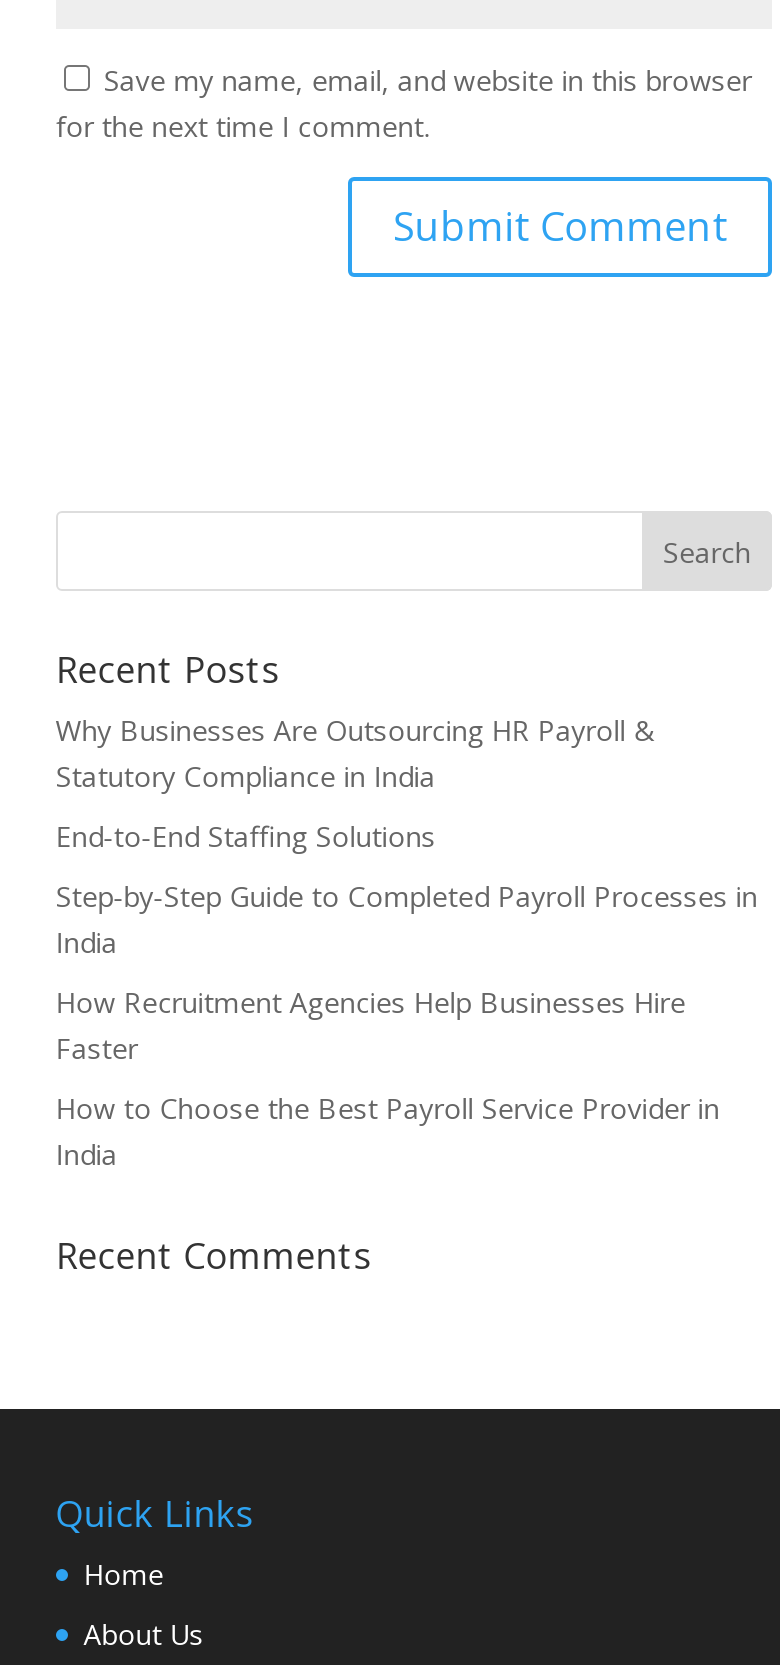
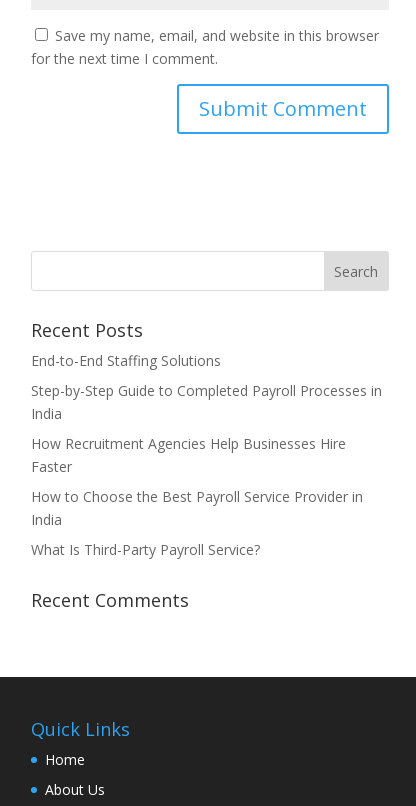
[56,711,656,795] Why Businesses Are Outsourcing HR Payroll & | Statutory Compliance in India -> none
moved [56,817,758,1173] -> [31,351,382,529]: End-to-End Staffing Solutions | Step-by-Step Guide to Completed Payroll Processes in | India | How Recruitment Agencies Help Businesses Hire | Faster | How to Choose the Best Payroll Service Provider in | India
none -> [31,540,260,559] What Is Third-Party Payroll Service?

